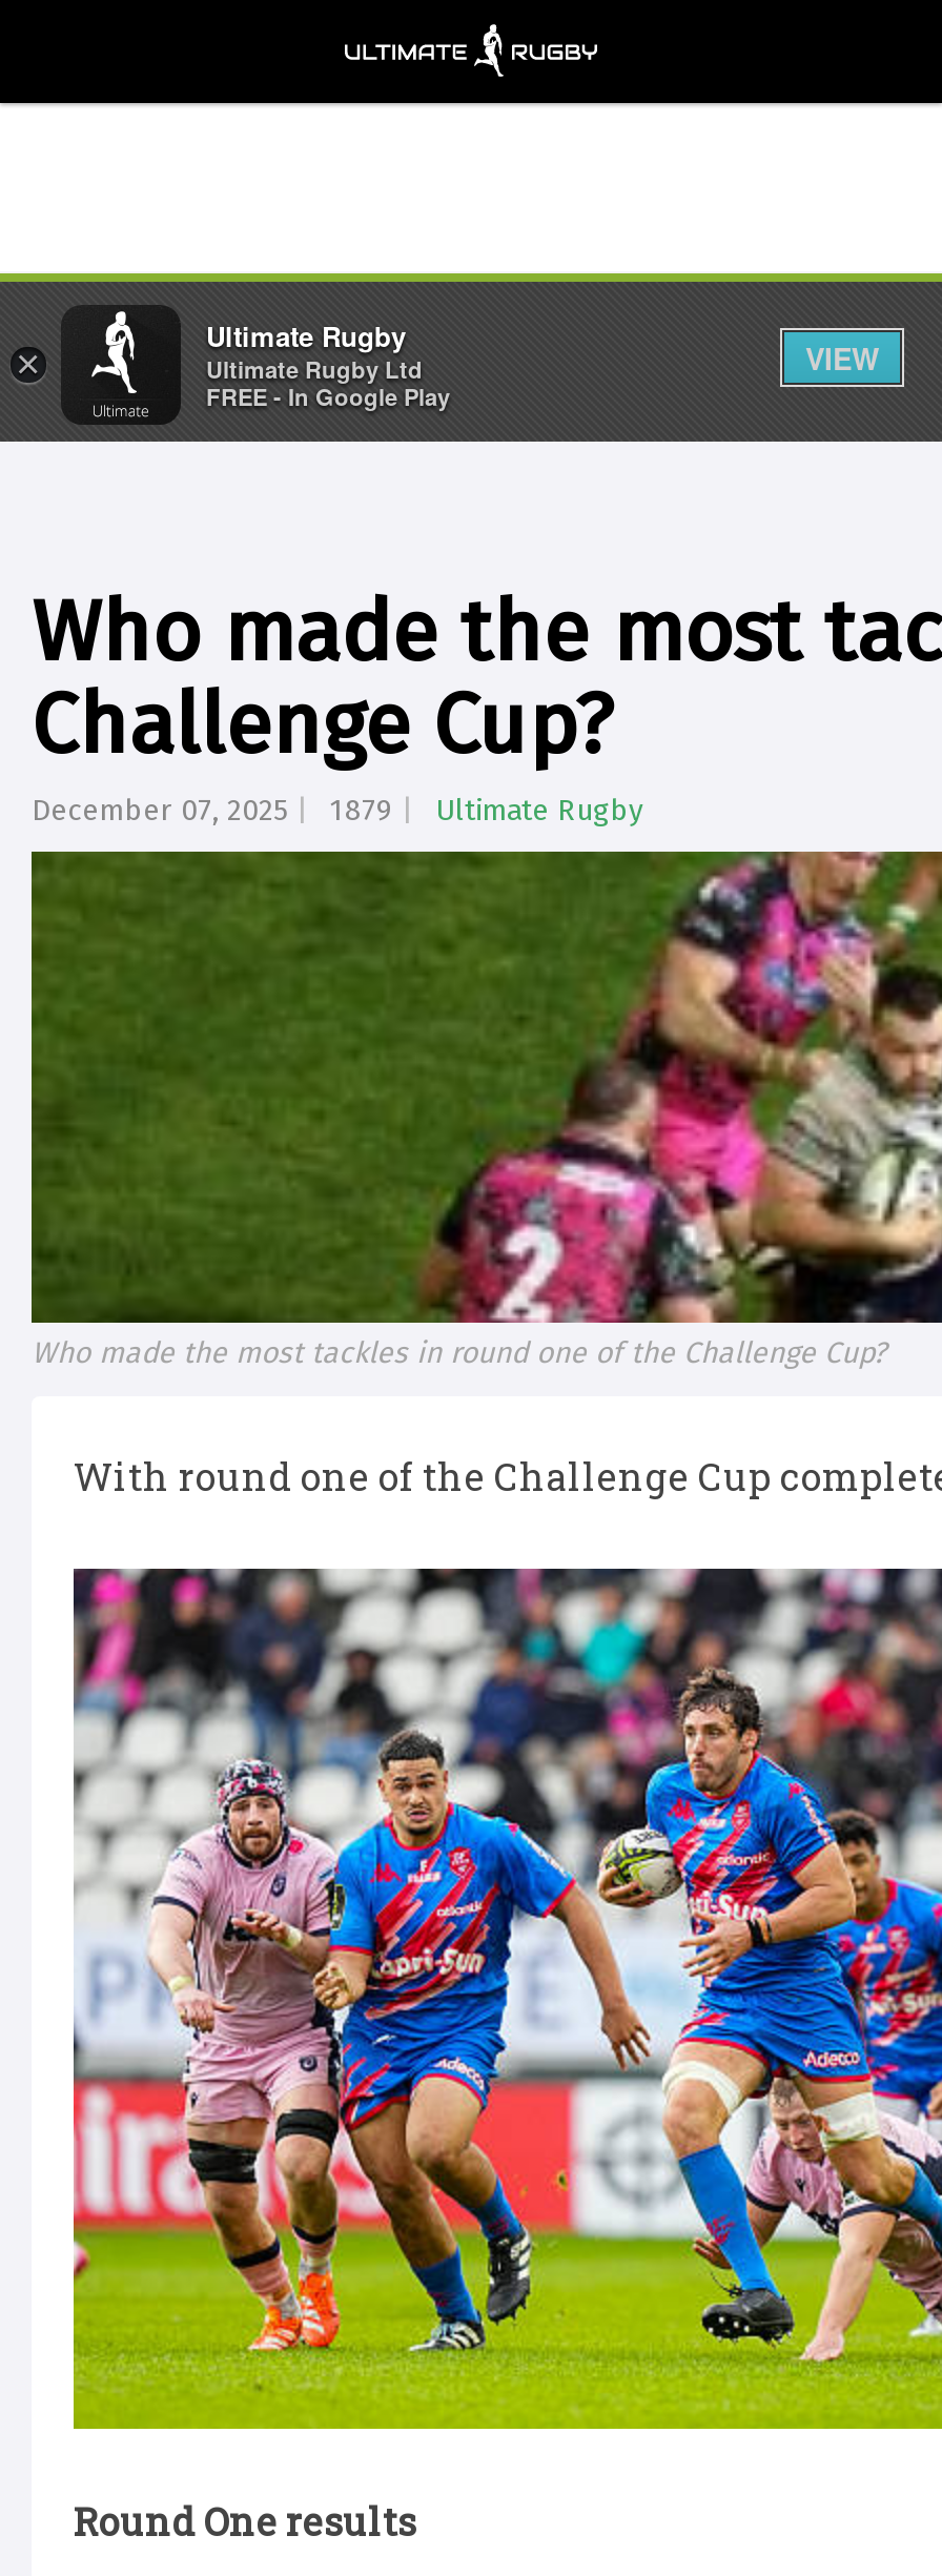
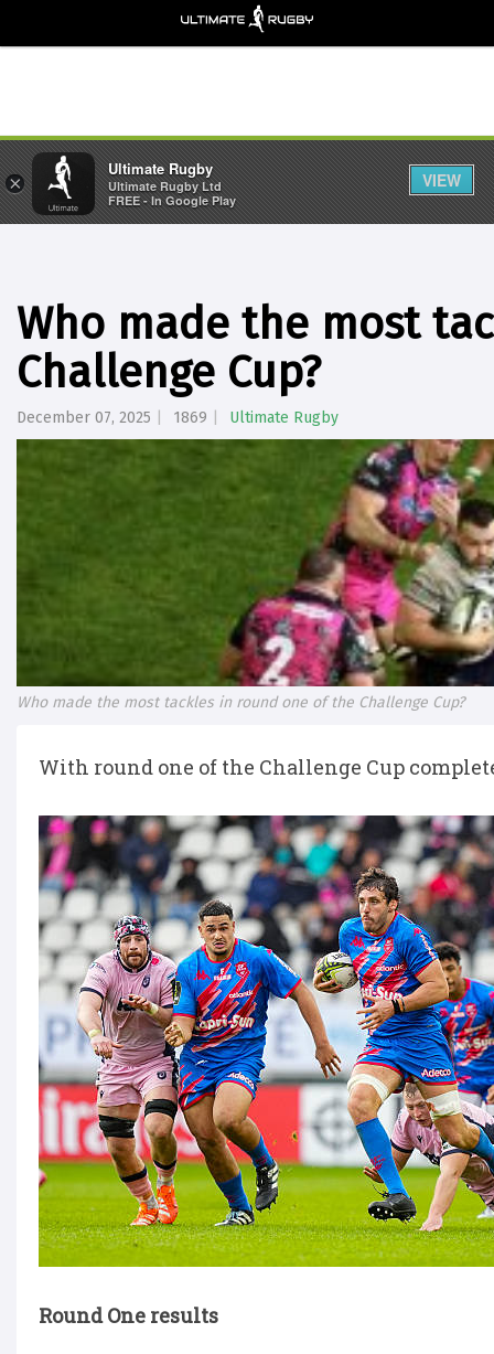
[32,793,643,829] December 07, 2025 1879 Ultimate Rugby -> [17,408,339,427] December 07, 2025 1869 Ultimate Rugby

